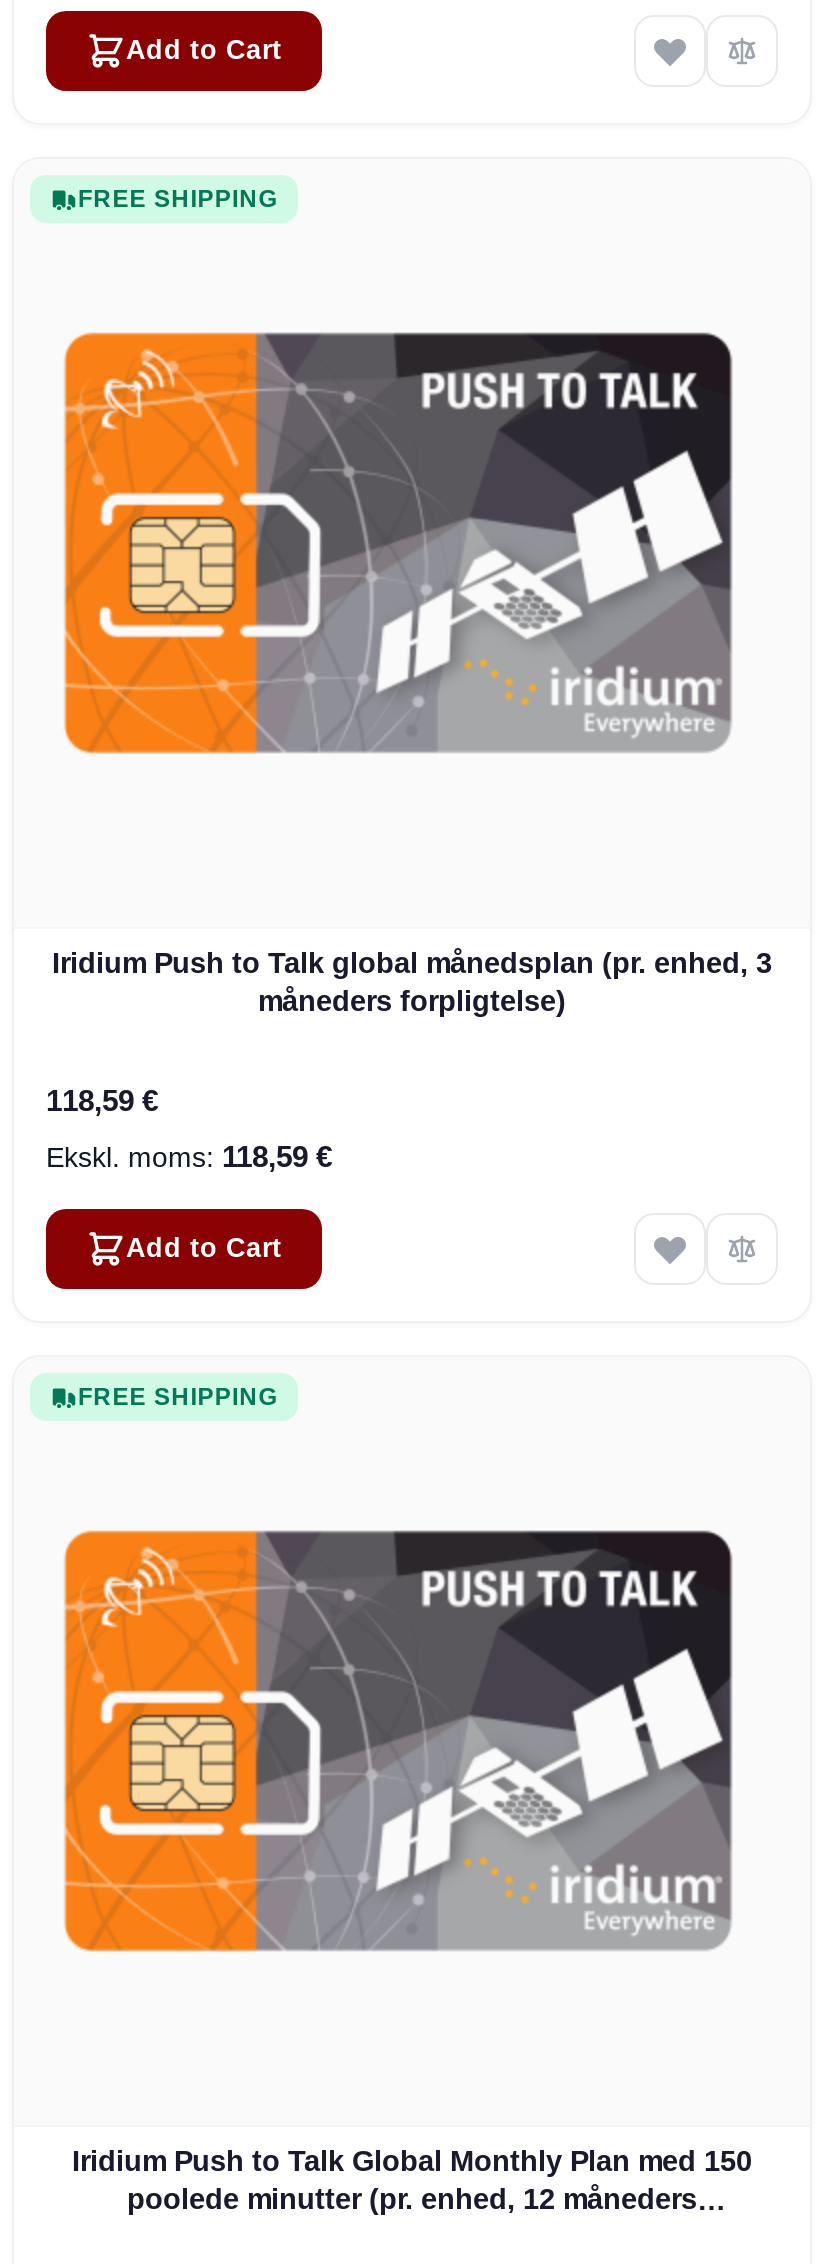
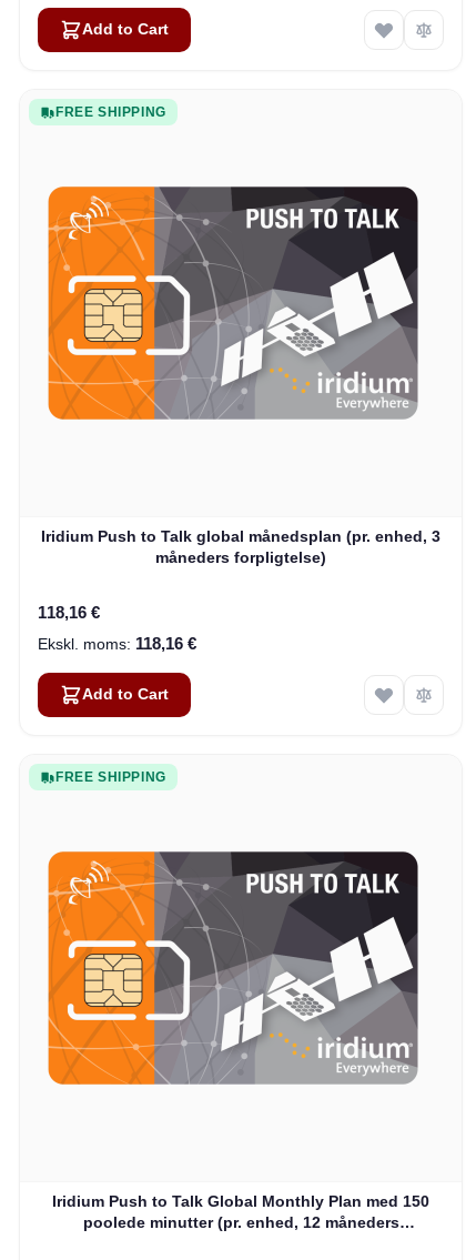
[46,1084,158,1118] 118,59 € -> [38,603,100,622] 118,16 €
[222,1140,332,1174] 118,59 € -> [135,634,196,653] 118,16 €

